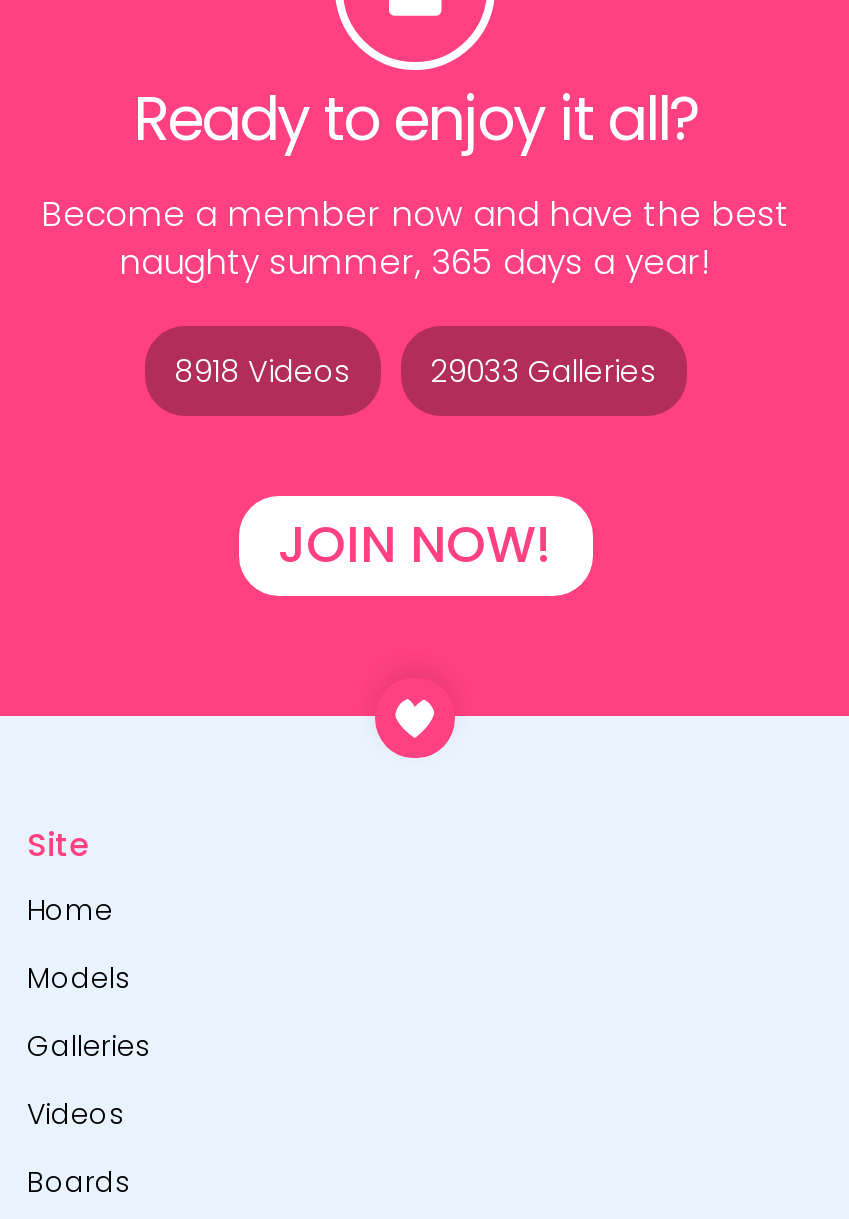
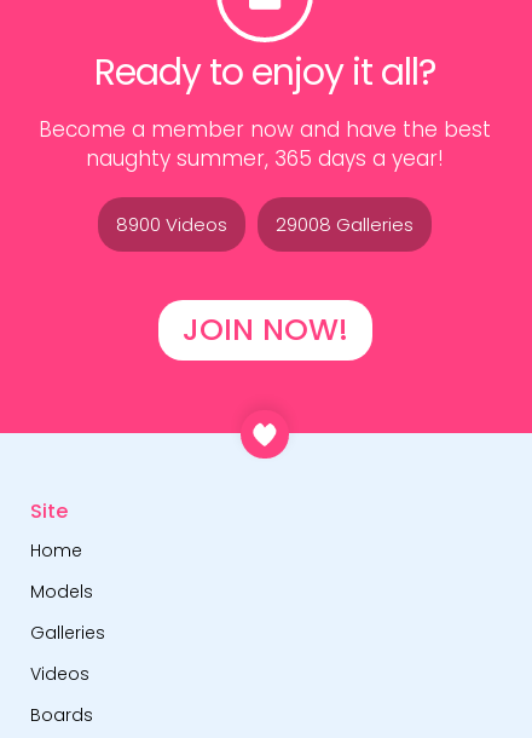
[174,349,350,391] 8918 Videos -> [116,211,227,237] 8900 Videos
[430,349,656,391] 29033 Galleries -> [276,211,414,237] 29008 Galleries

